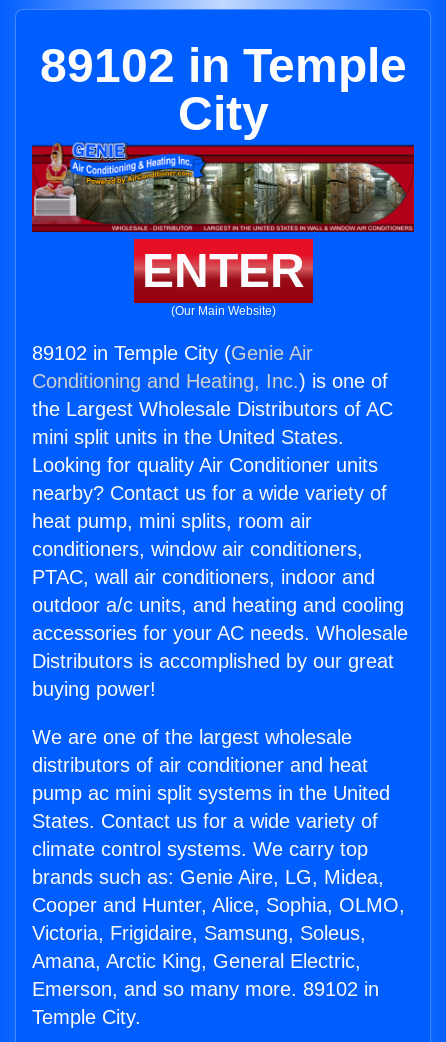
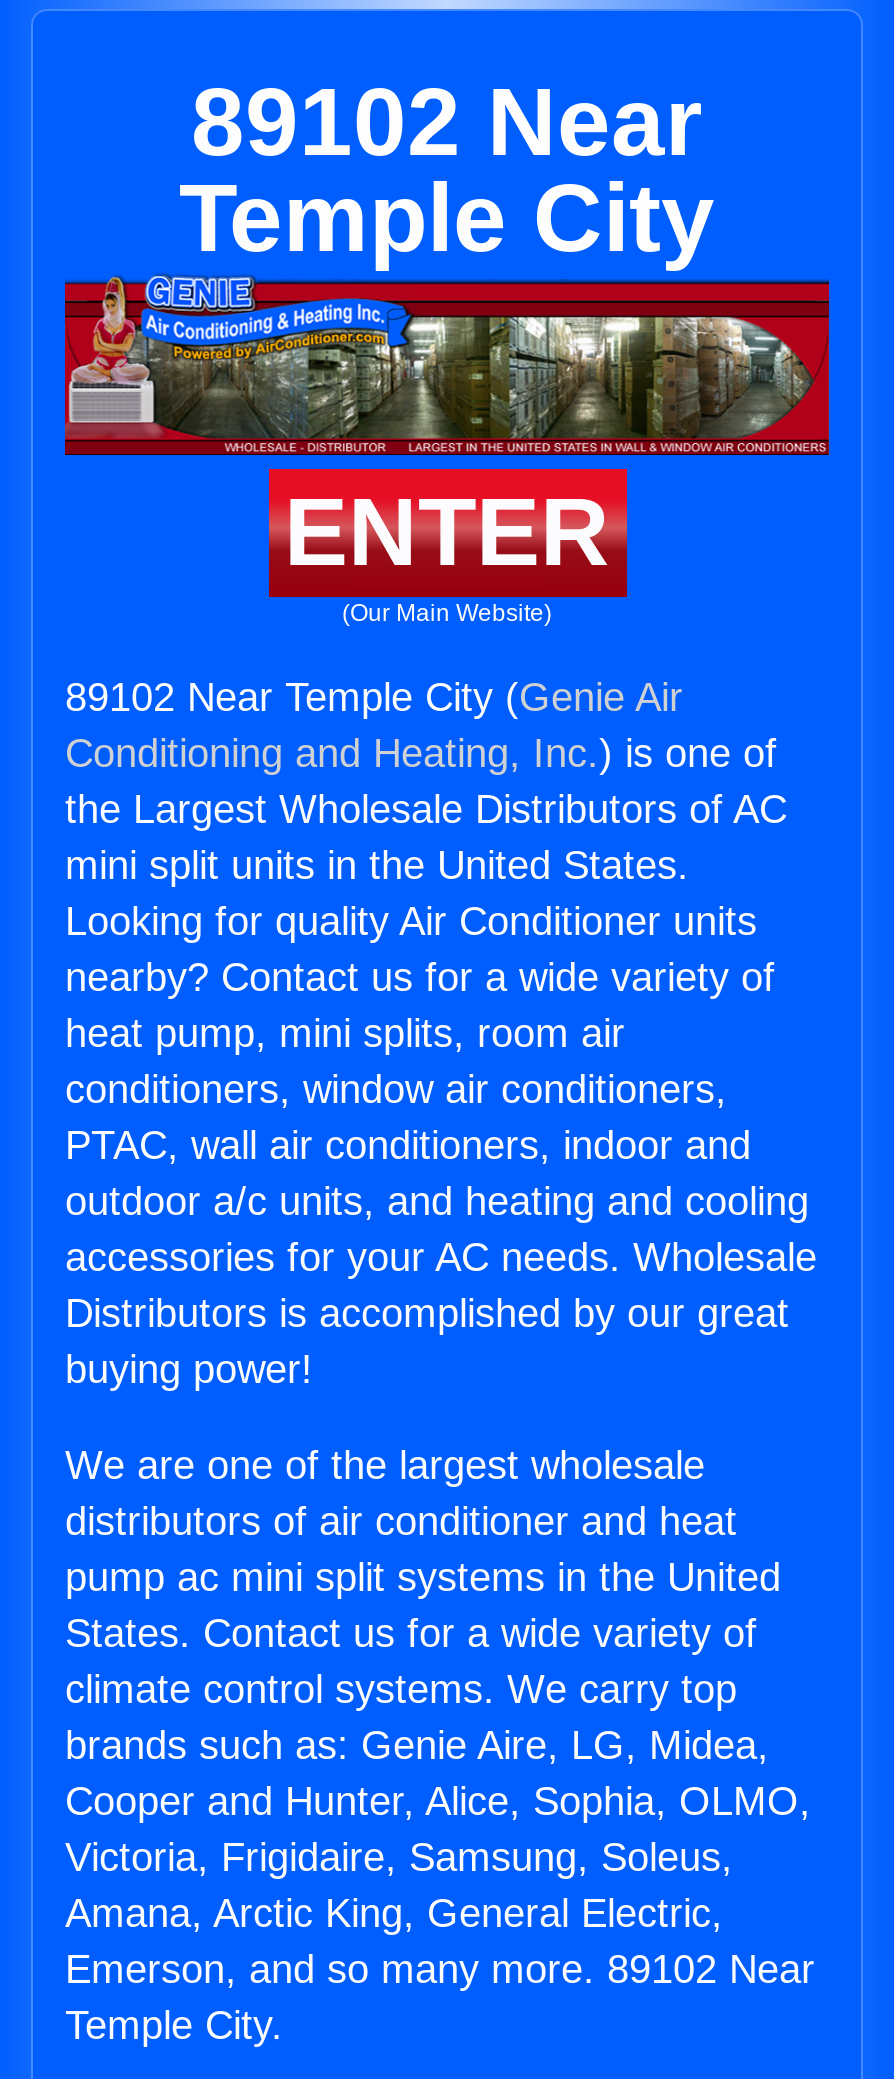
[39,39,406,140] 89102 in Temple | City -> [179,69,715,271] 89102 Near | Temple City
[32,342,313,364] 89102 in Temple City (Genie Air -> [65,675,683,719] 89102 Near Temple City (Genie Air
[32,978,379,1000] Emerson, and so many more. 89102 in -> [65,1947,815,1991] Emerson, and so many more. 89102 Near

